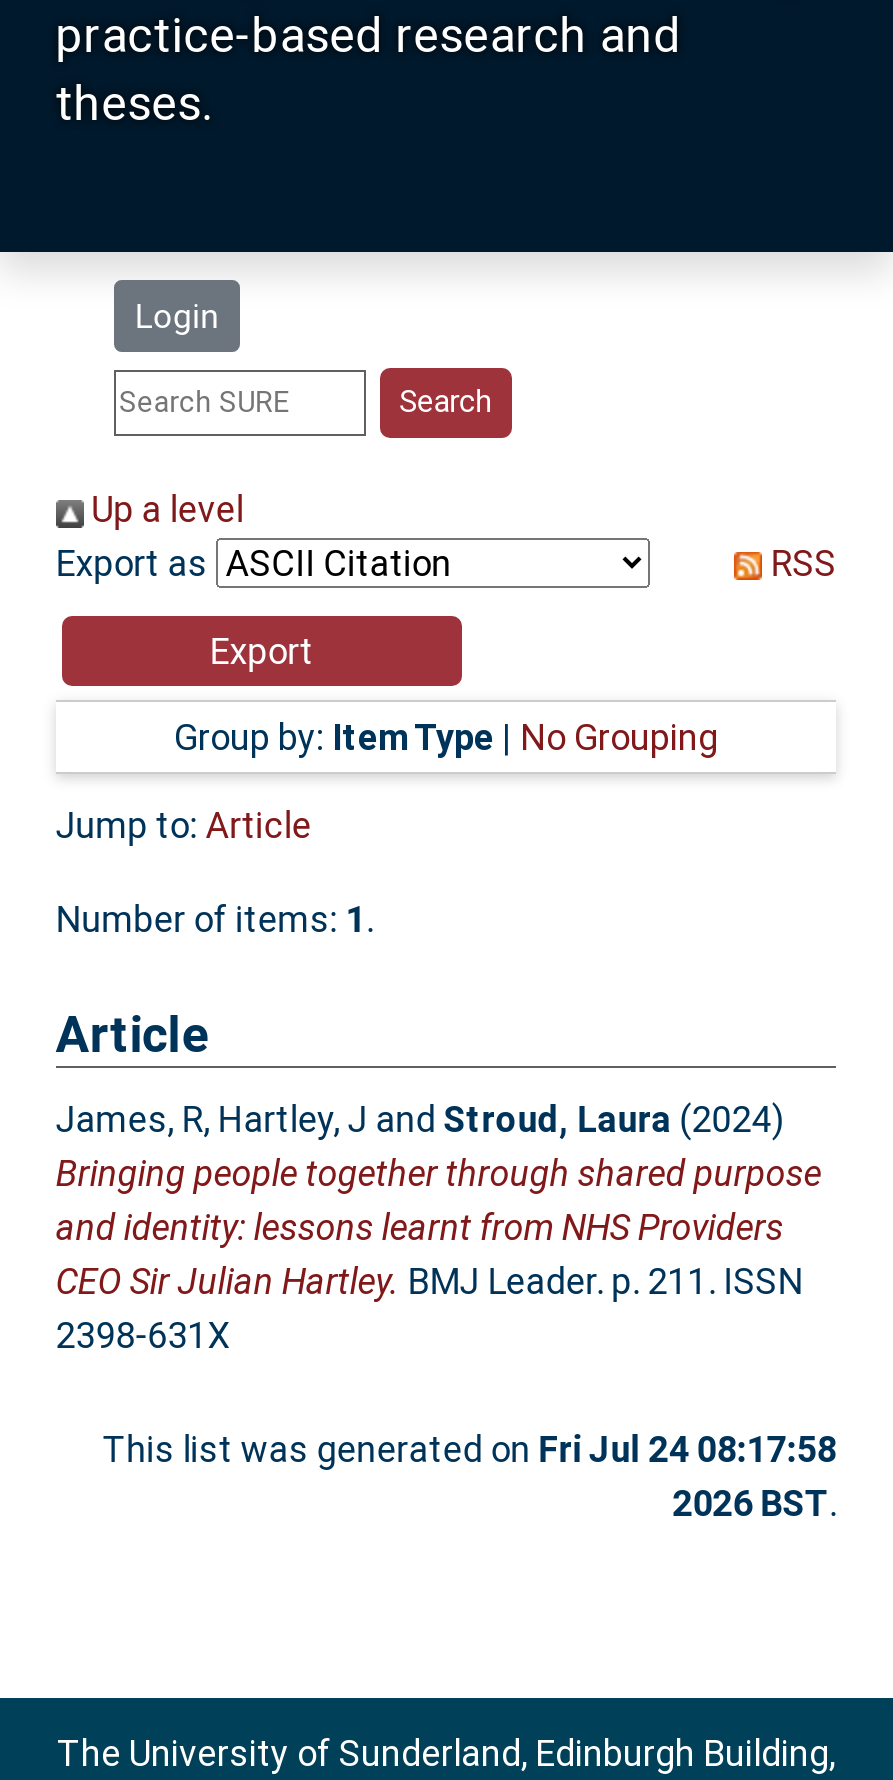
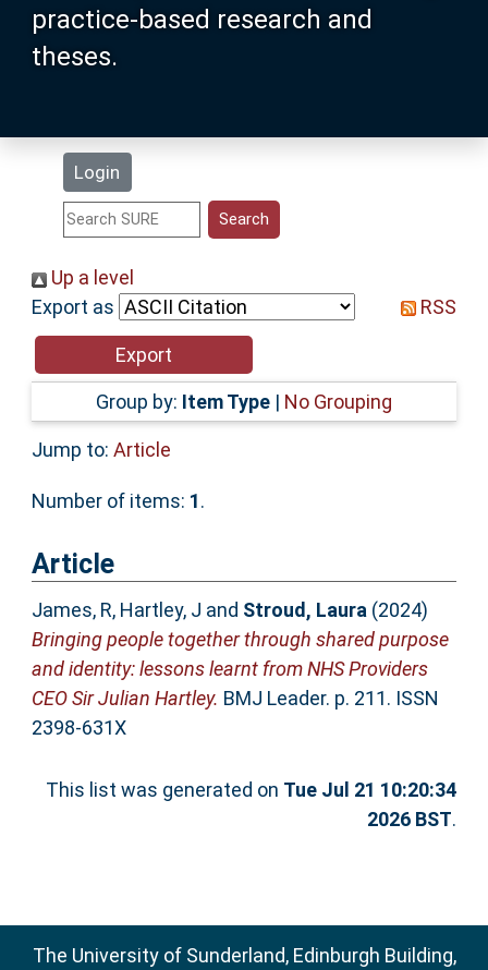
[102,1429,836,1471] This list was generated on Fri Jul 24 08:17:58 -> [46,779,457,802] This list was generated on Tue Jul 21 10:20:34

